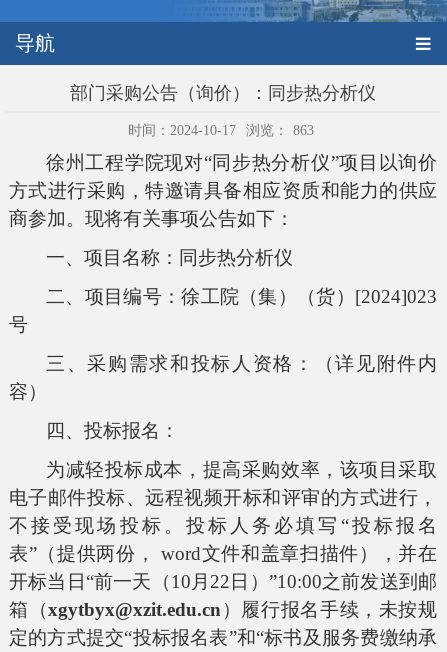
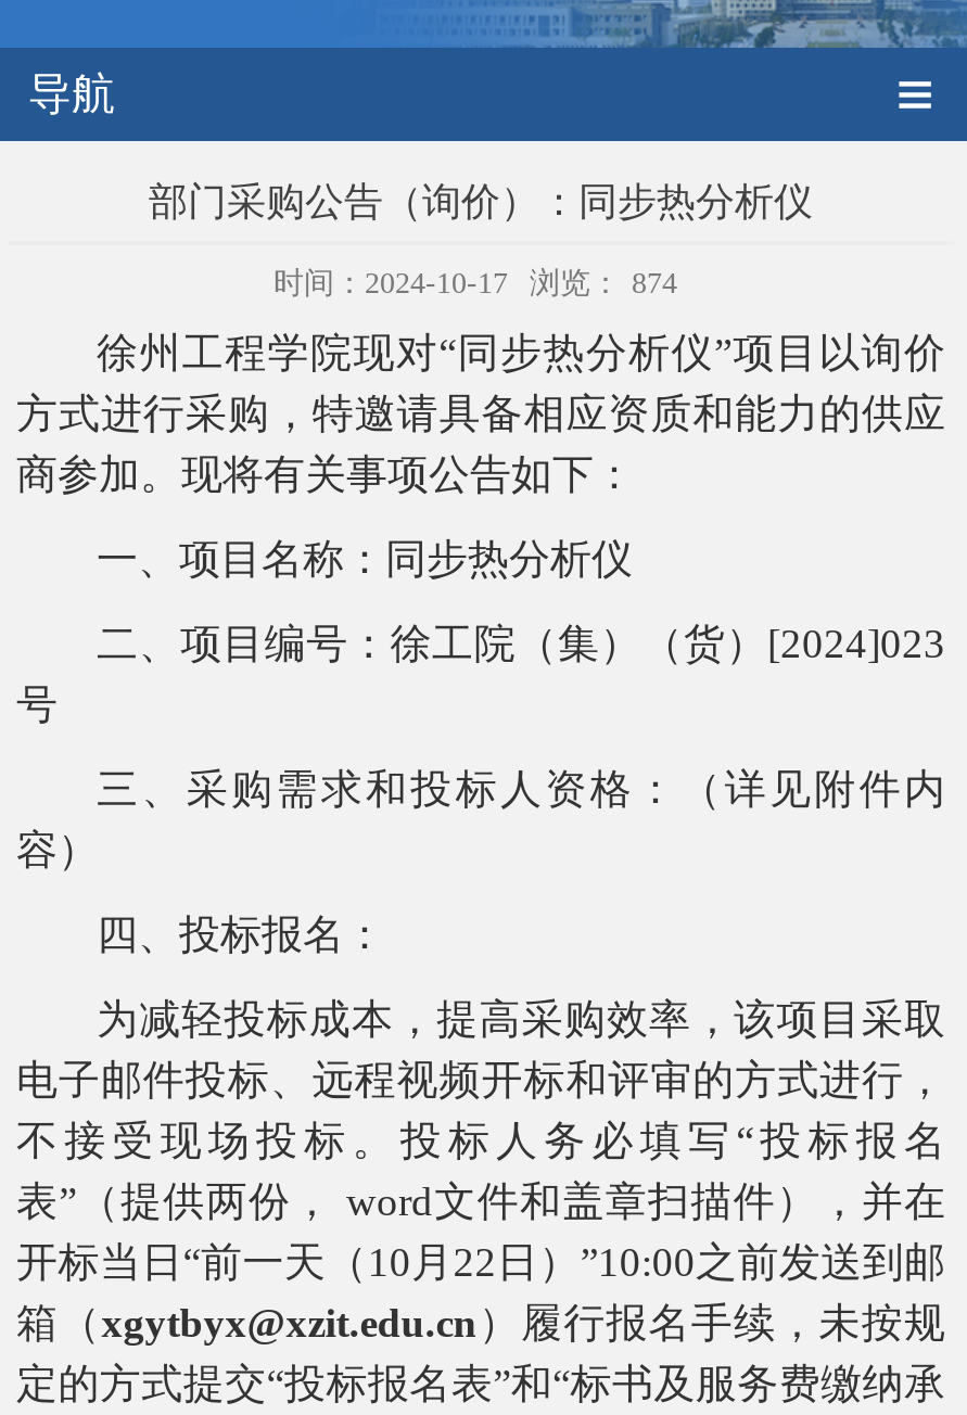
[127,123,313,138] 时间：2024-10-17 浏览： 863 -> [273,267,677,299] 时间：2024-10-17 浏览： 874

